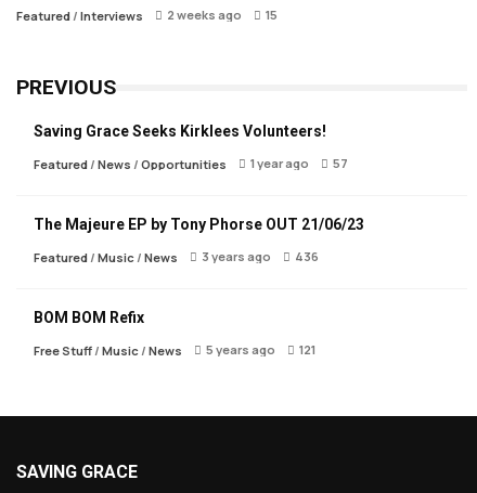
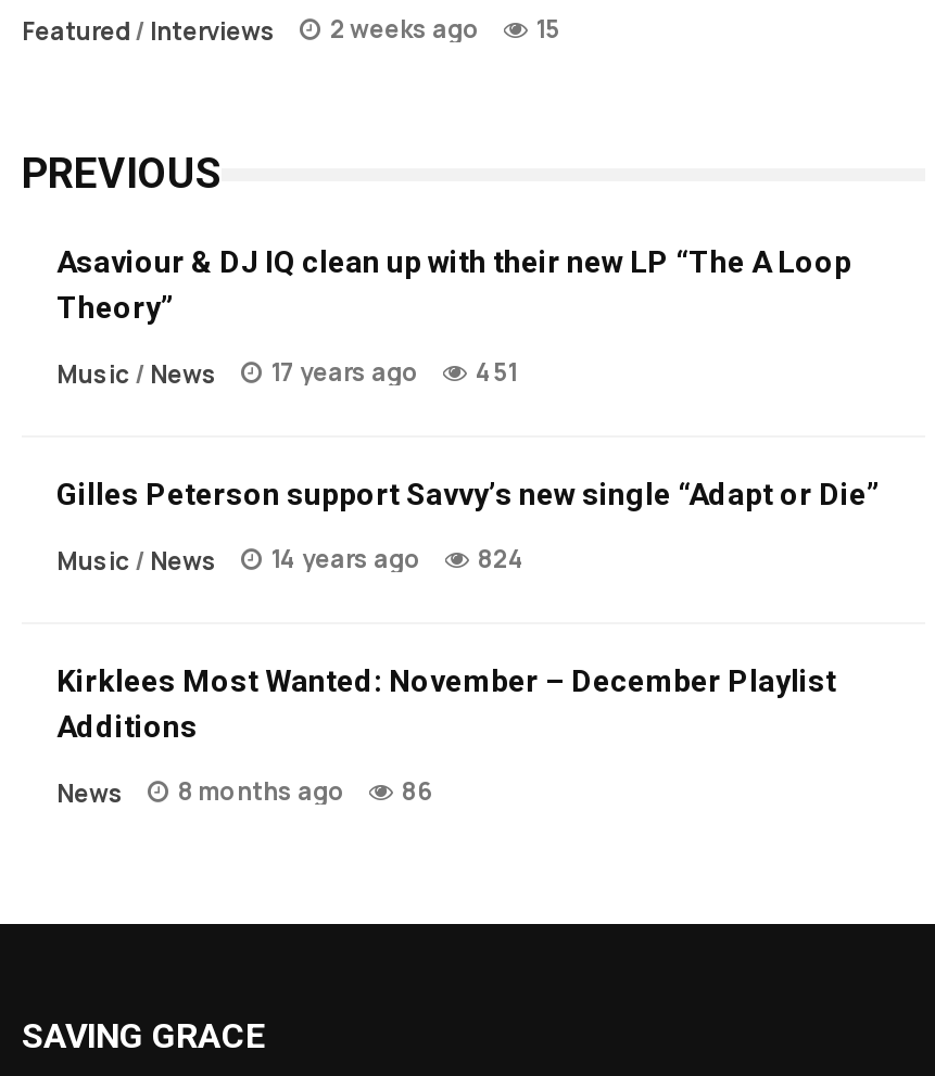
[34,123,326,140] Saving Grace Seeks Kirklees Volunteers! -> [56,245,851,325] Asaviour & DJ IQ clean up with their new LP “The A Loop | Theory”
[34,155,348,172] Featured / News / Opportunities | 1 year ago | 57 -> [56,355,517,390] Music / News | 17 years ago | 451
[34,216,364,233] The Majeure EP by Tony Phorse OUT 21/06/23 -> [56,477,880,512] Gilles Peterson support Savvy’s new single “Adapt or Die”
[34,248,319,266] Featured / Music / News | 3 years ago | 436 -> [56,542,526,577] Music / News | 14 years ago | 824
[34,309,144,326] BOM BOM Refix -> [56,664,836,744] Kirklees Most Wanted: November – December Playlist | Additions
[34,342,315,359] Free Stuff / Music / News | 5 years ago | 121 -> [56,775,432,809] News | 8 months ago | 86

